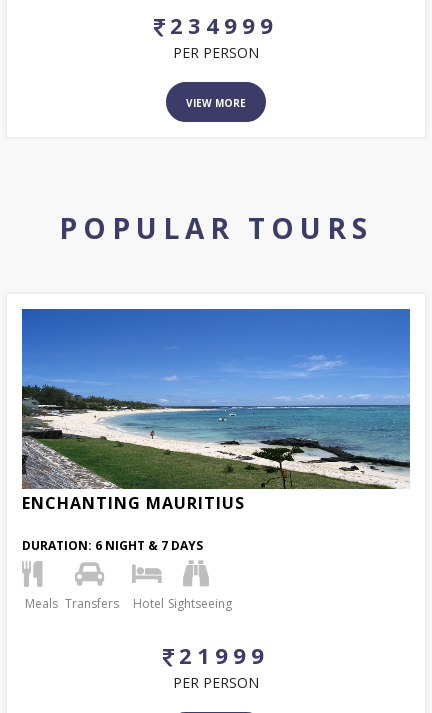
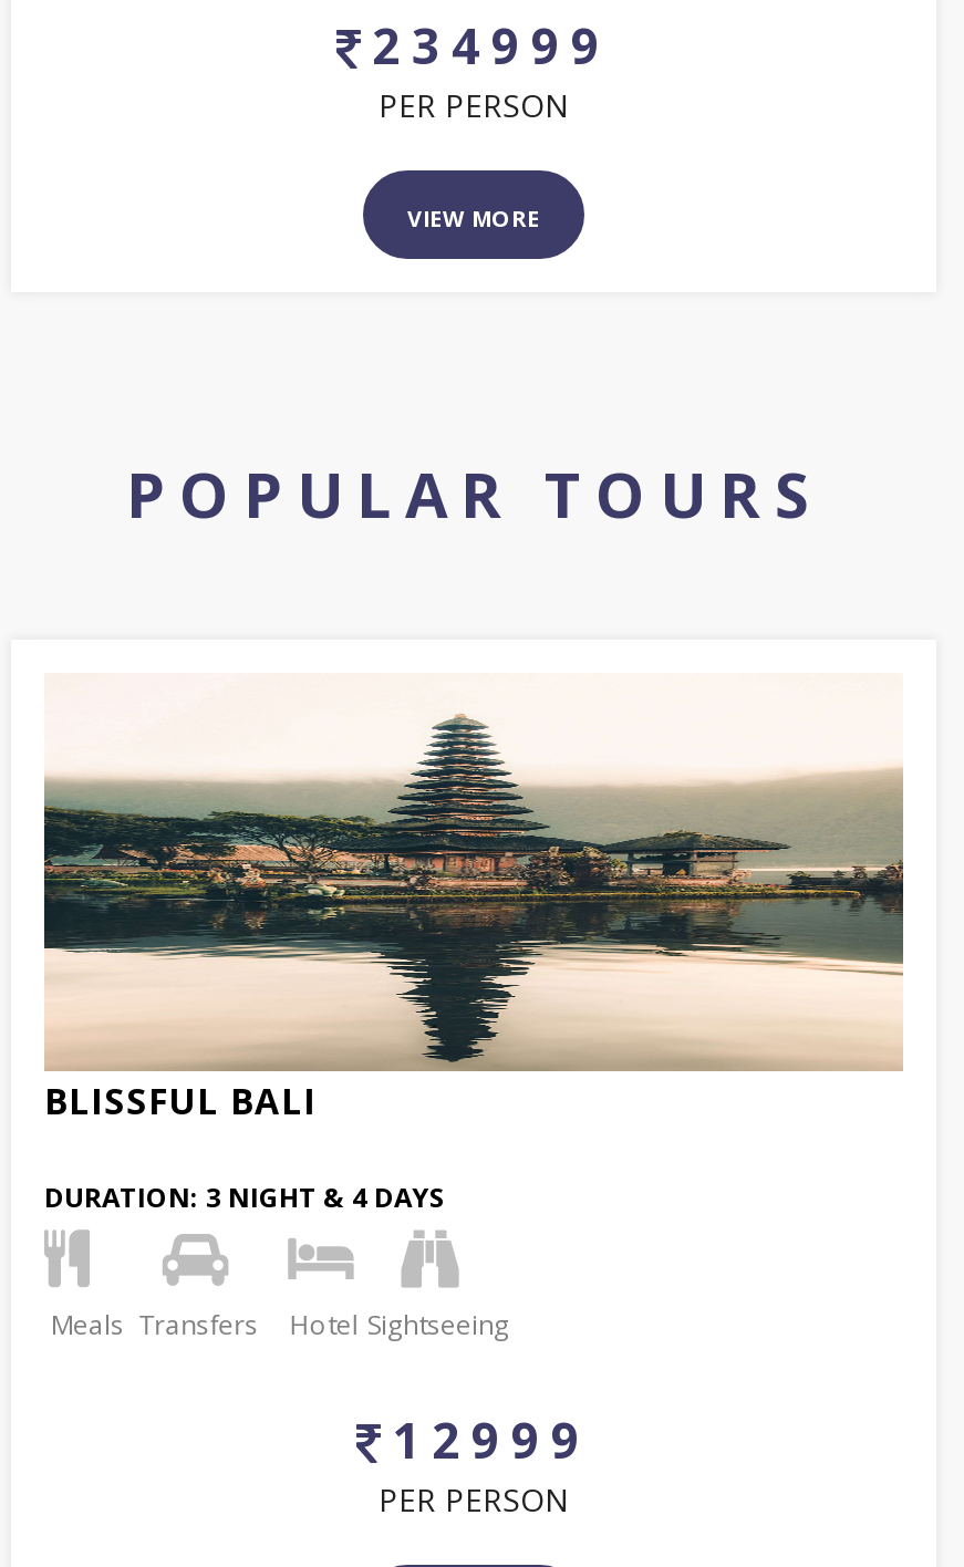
[21,308,411,514] [image] | ENCHANTING MAURITIUS -> [42,673,905,1126] [image] | BLISSFUL BALI
[22,537,203,554] DURATION: 6 NIGHT & 7 DAYS -> [44,1177,445,1215] DURATION: 3 NIGHT & 4 DAYS
[179,640,269,670] 21999 -> [392,1406,591,1472] 12999

